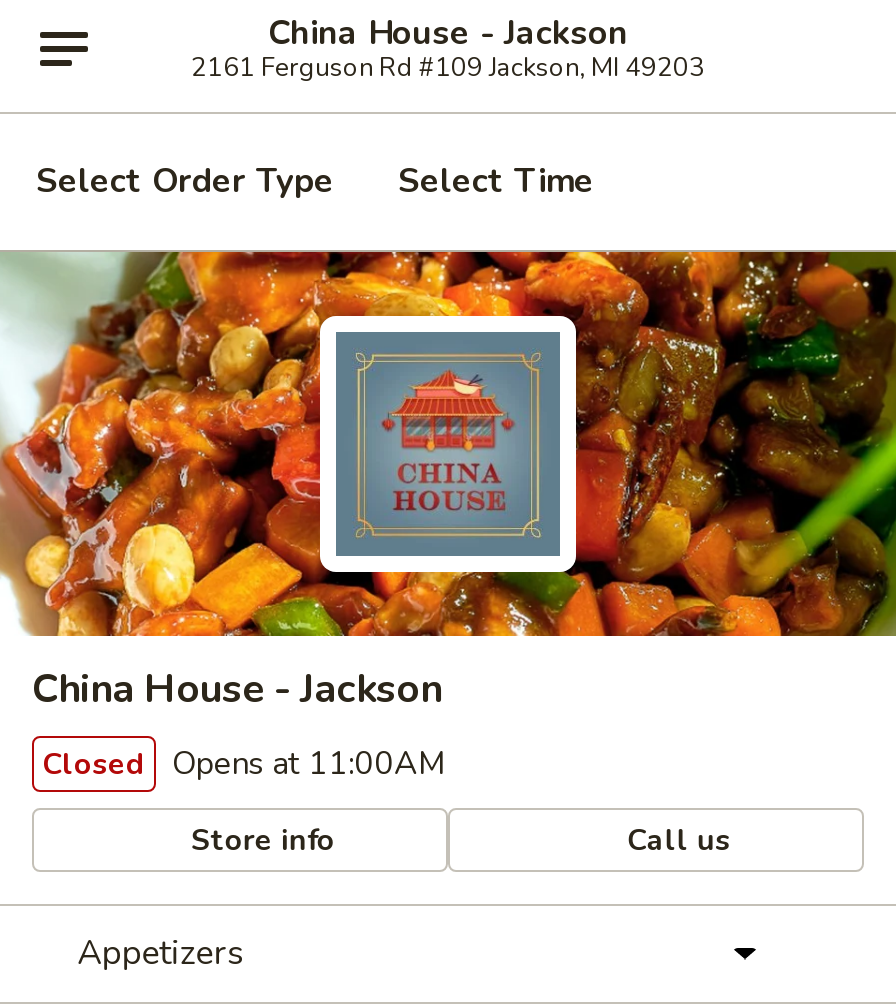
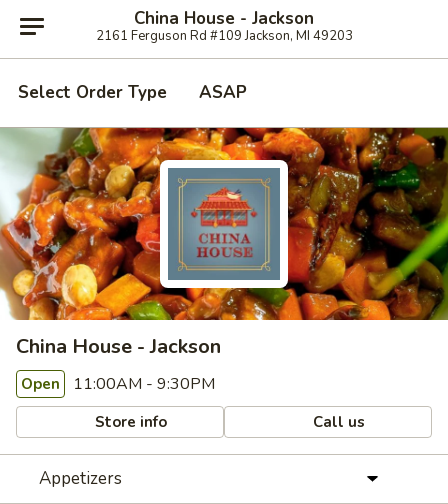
[398,158,594,204] Select Time -> [199,81,247,104] ASAP
[42,742,446,786] Closed Opens at 11:00AM -> [21,373,215,395] Open 11:00AM - 9:30PM

